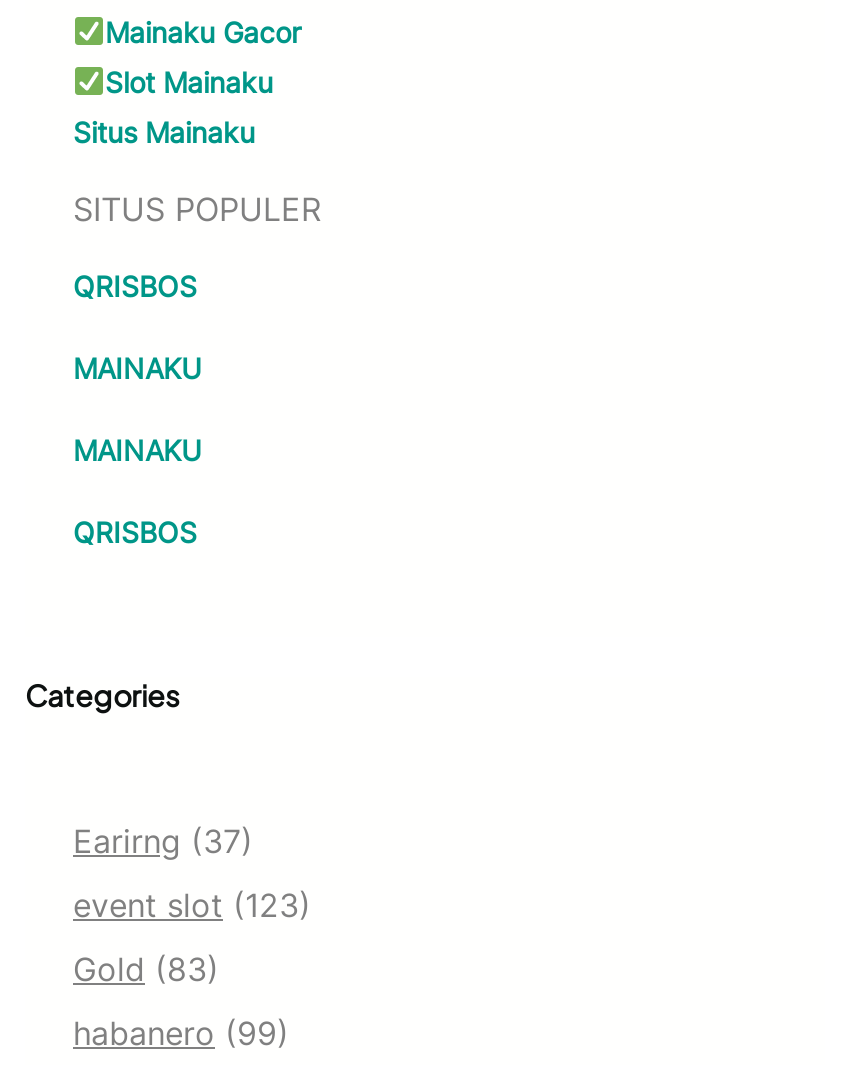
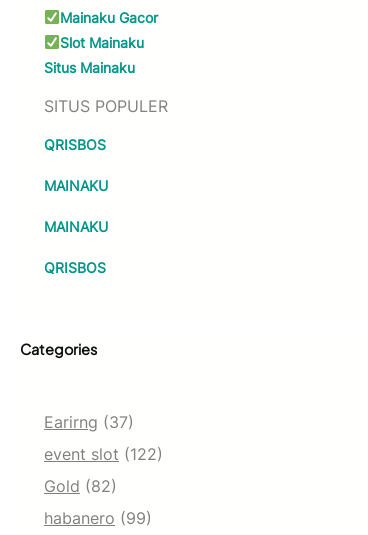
[73,885,311,925] event slot (123) -> [44,444,163,464] event slot (122)
[73,949,219,989] Gold (83) -> [44,476,117,496] Gold (82)

